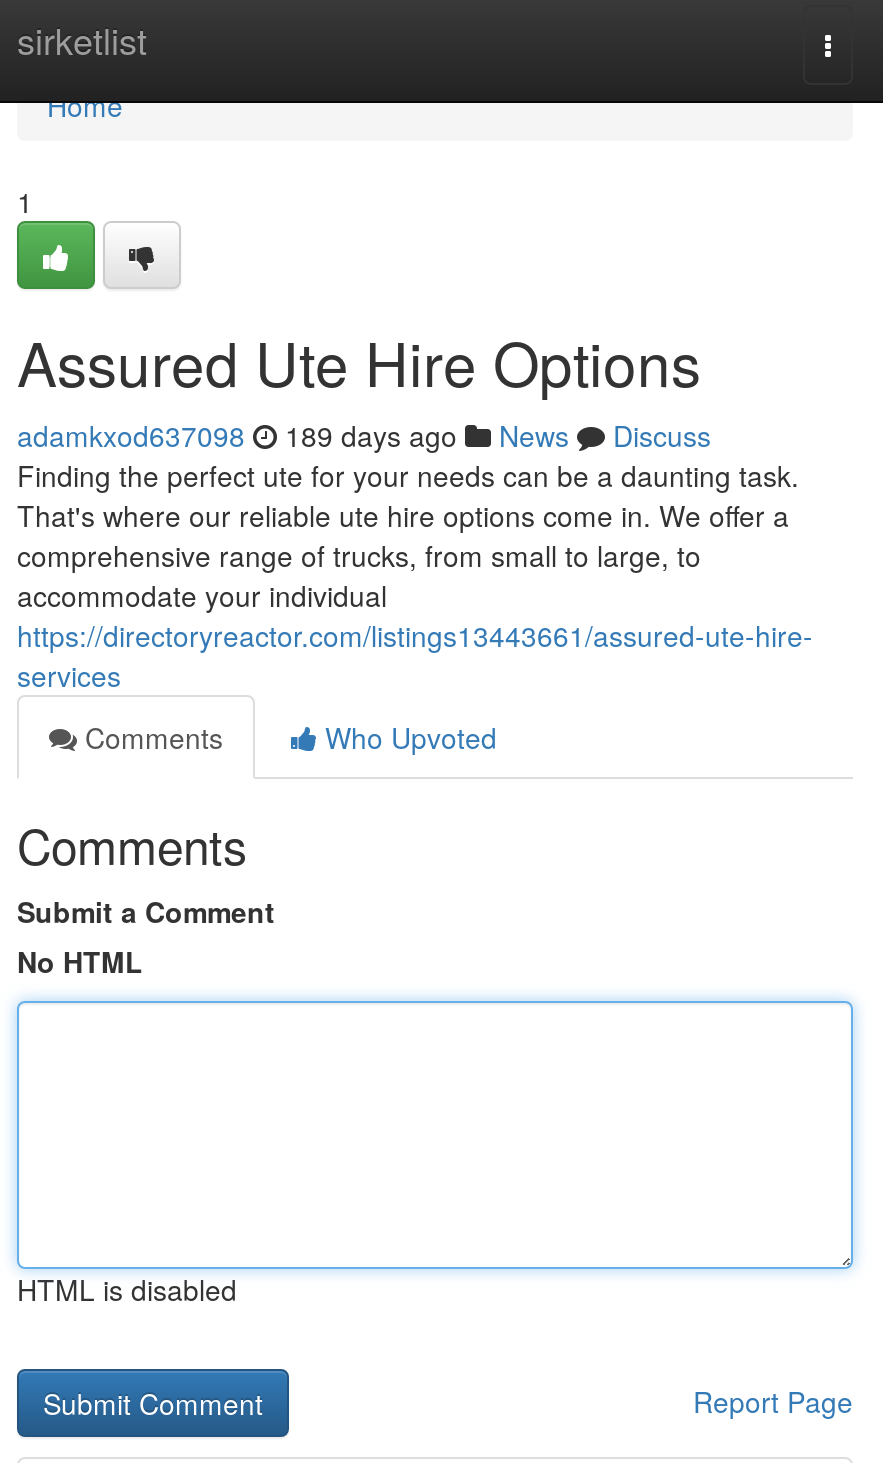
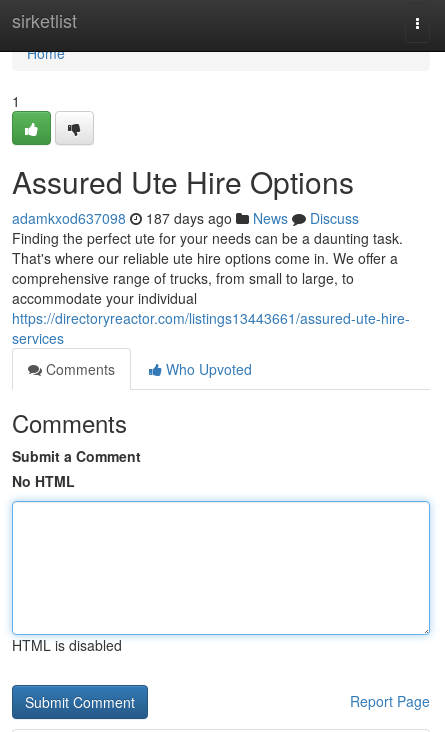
[17,415,711,455] adamkxod637098 189 days ago News Discuss -> [12,208,359,228] adamkxod637098 187 days ago News Discuss

